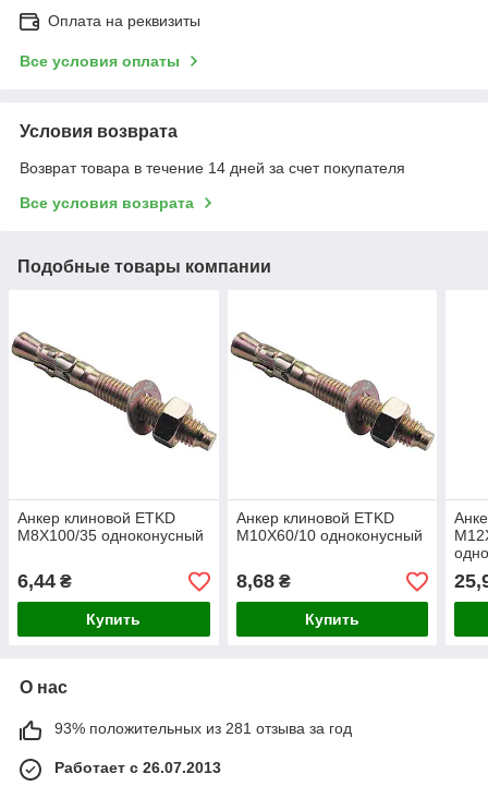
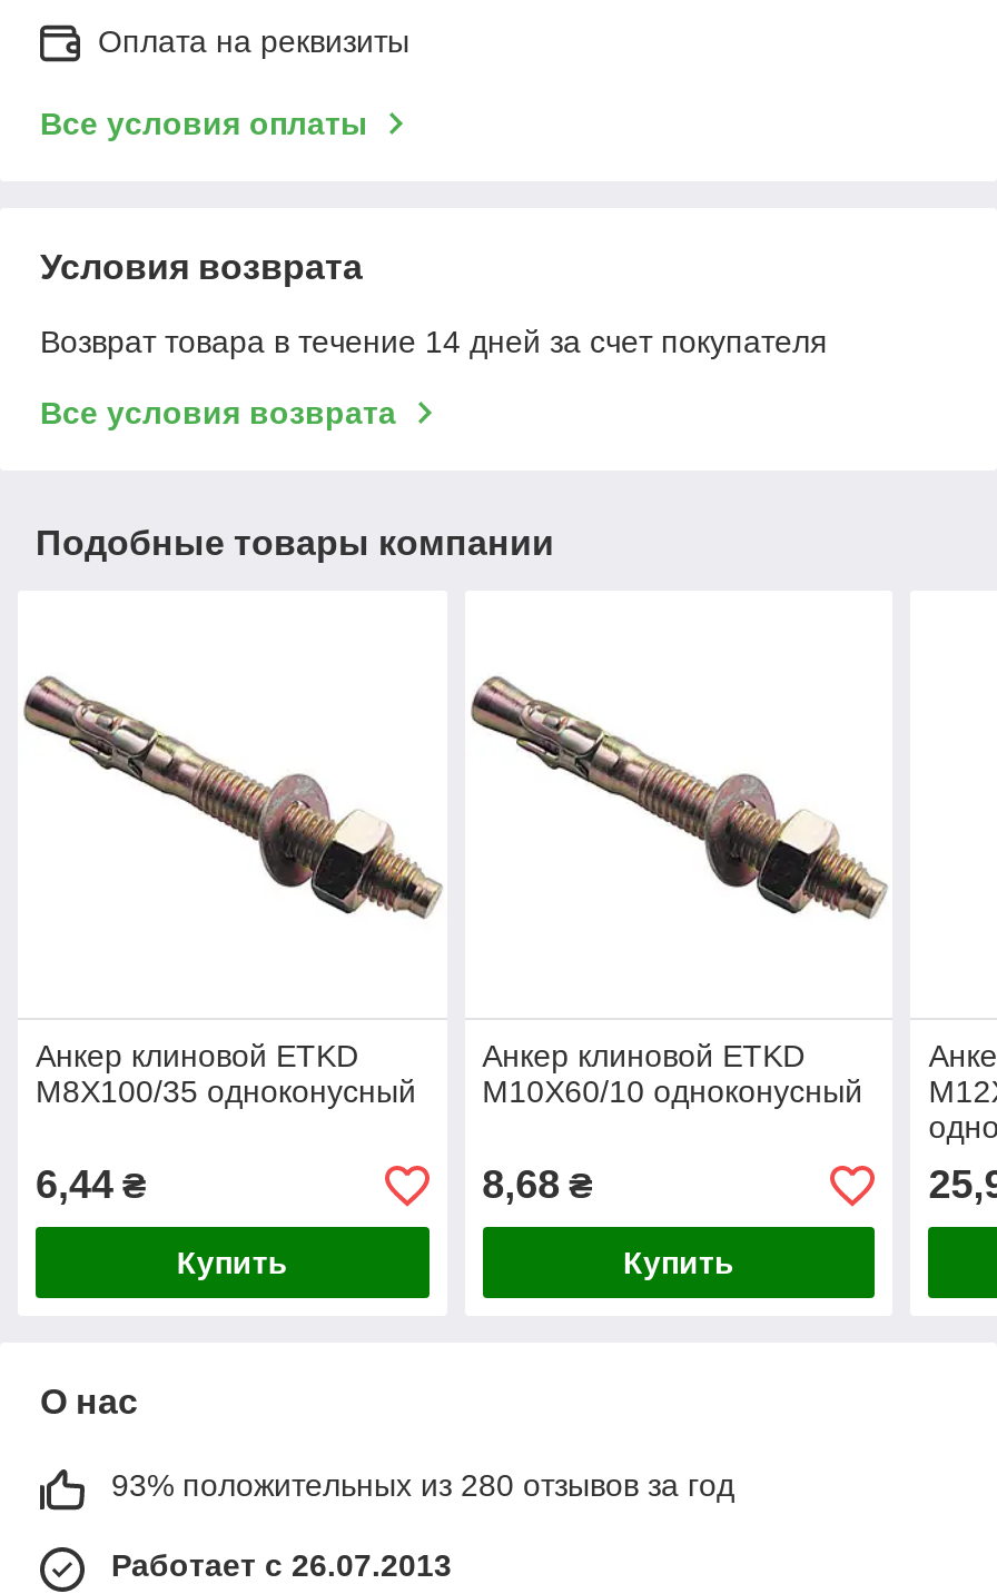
[54,720,352,737] 93% положительных из 281 отзыва за год -> [111,1468,734,1504] 93% положительных из 280 отзывов за год

